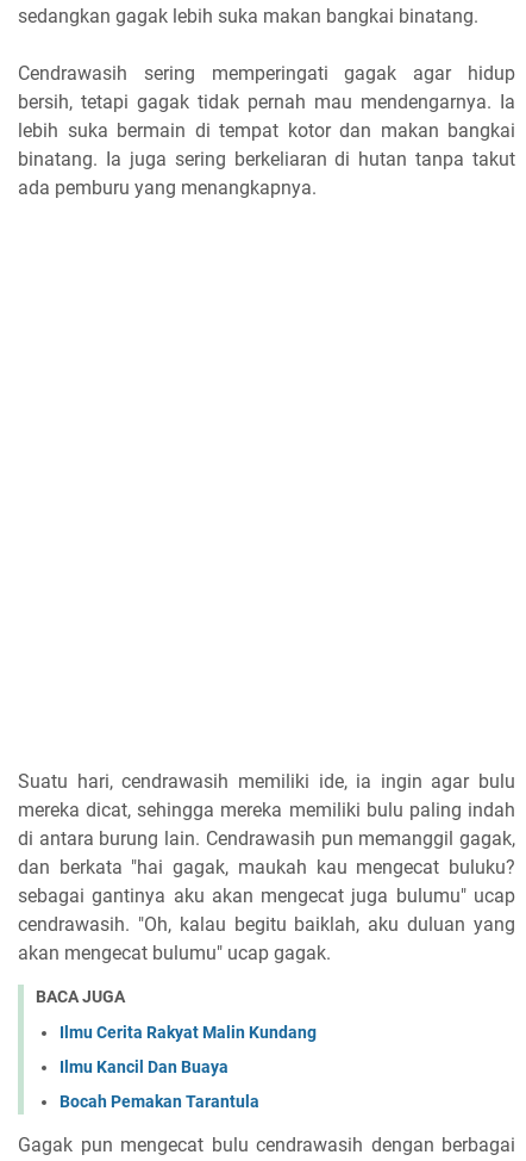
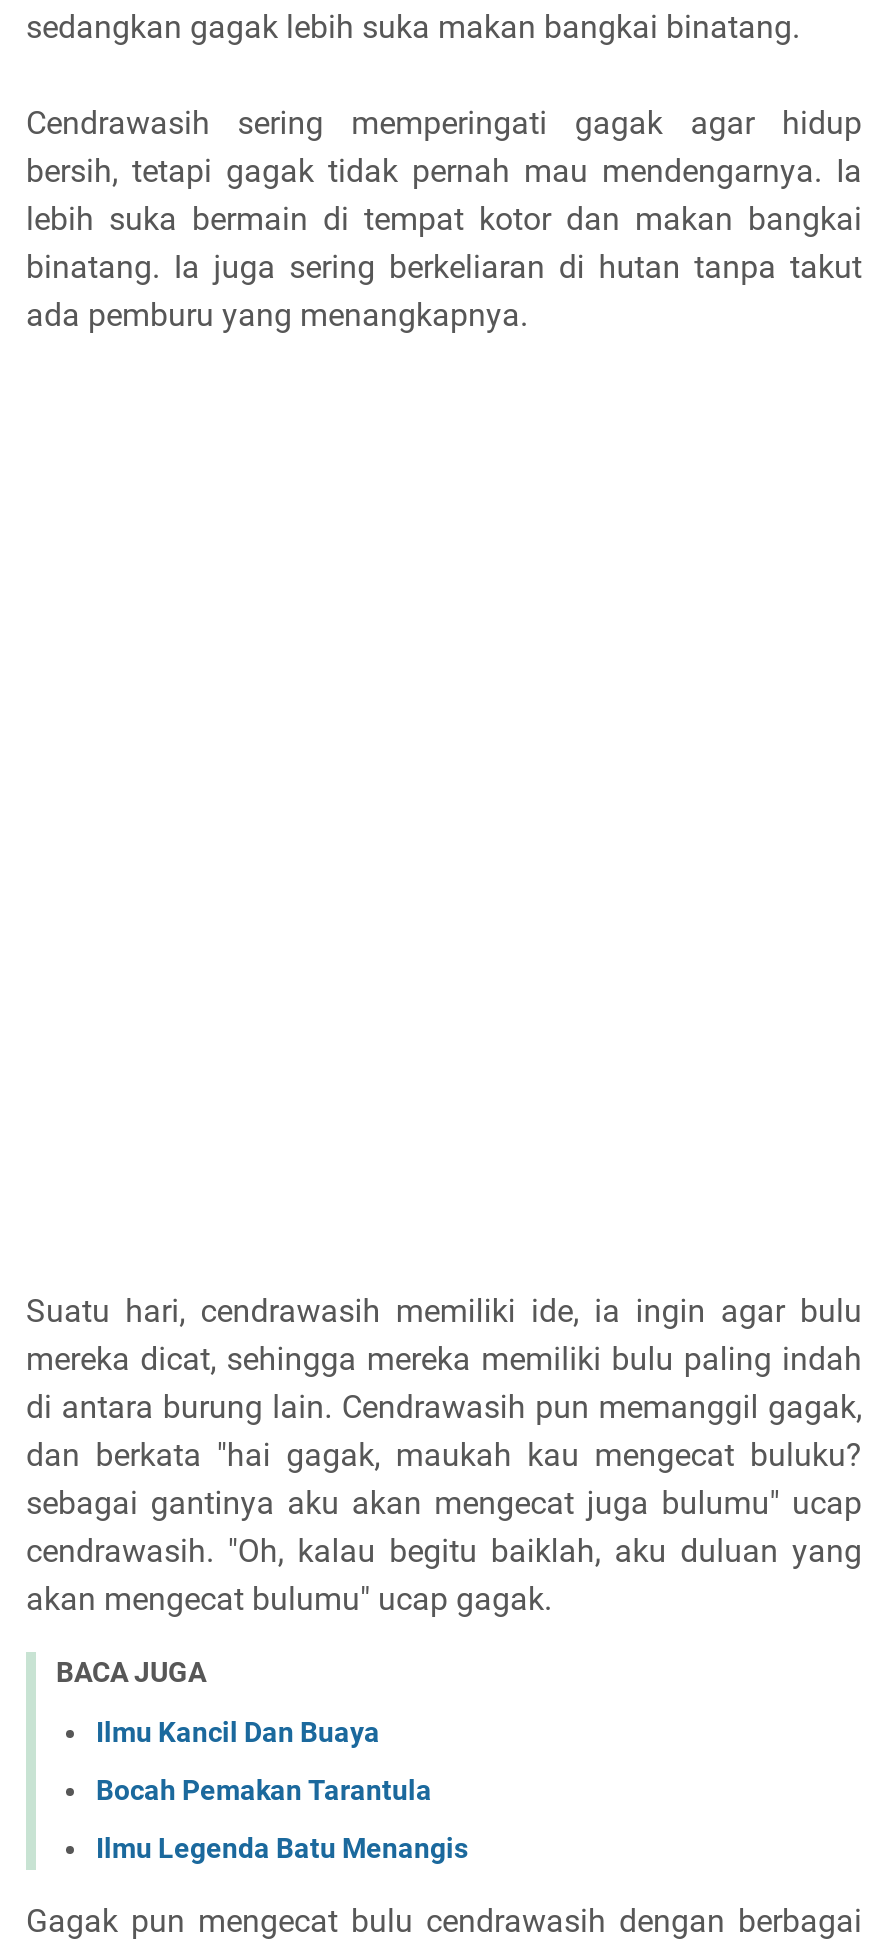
[60,1023,317,1042] Ilmu Cerita Rakyat Malin Kundang -> none
moved [60,1058,259,1111] -> [96,1716,432,1806]: Ilmu Kancil Dan Buaya | Bocah Pemakan Tarantula
none -> [96,1832,468,1864] Ilmu Legenda Batu Menangis

